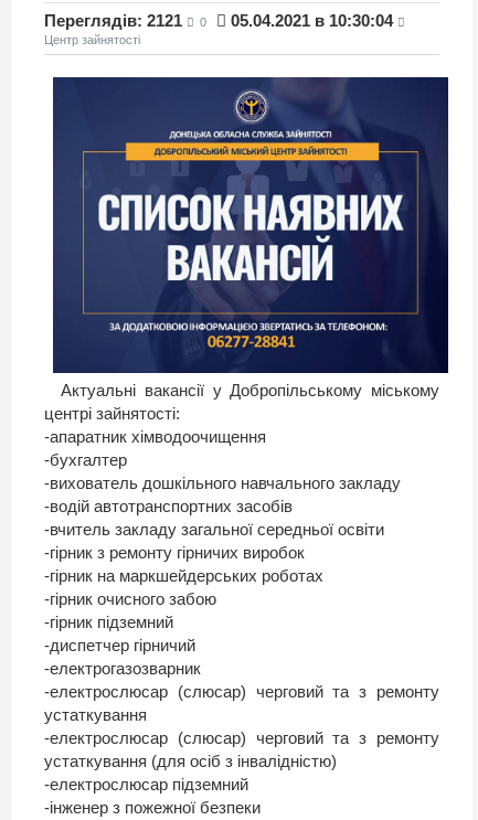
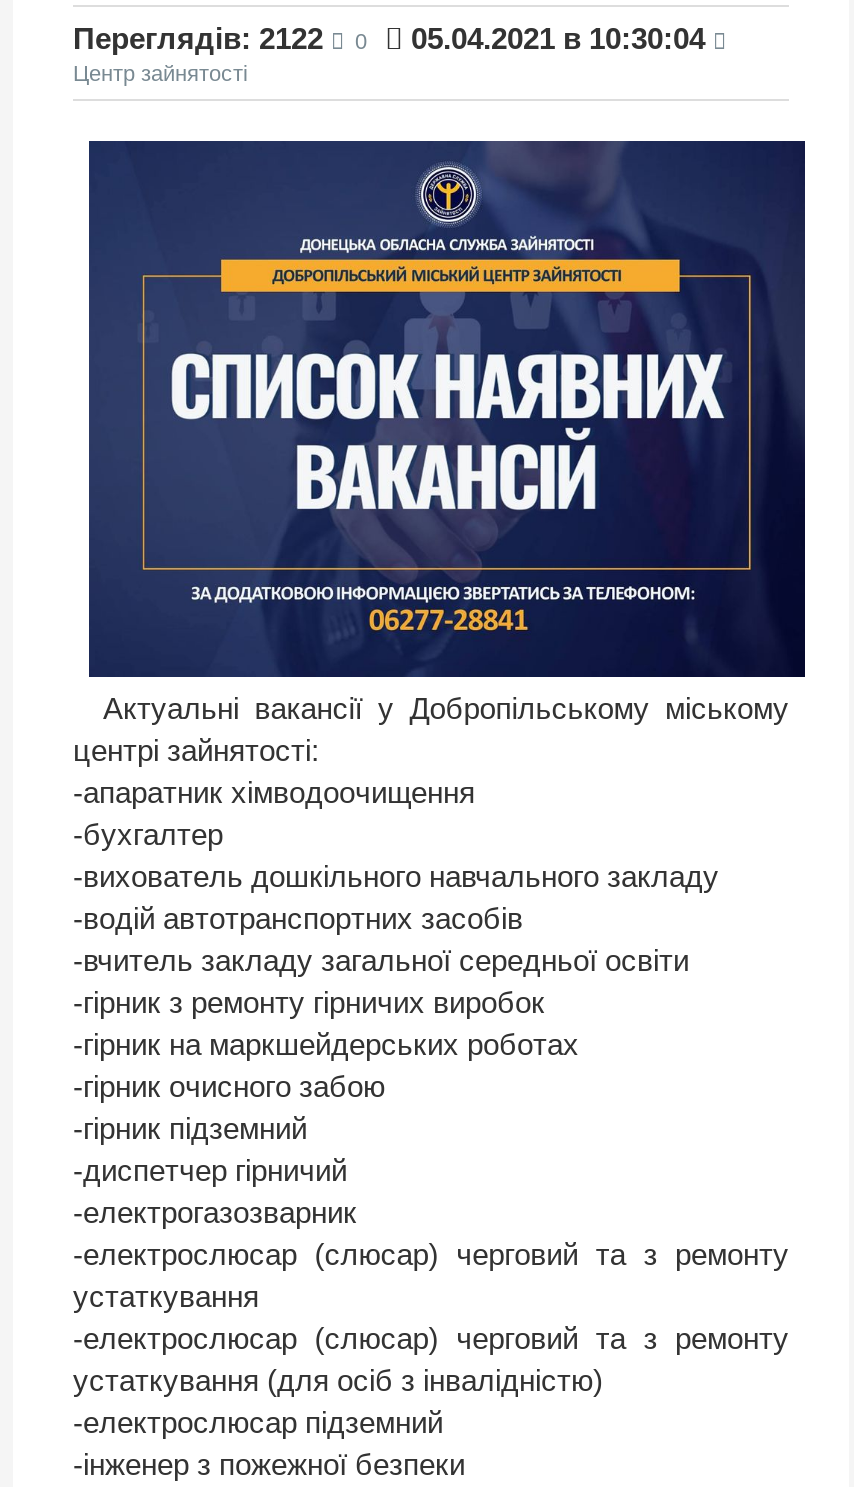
[44,11,182,30] Переглядів: 2121 -> [73,21,323,55] Переглядів: 2122

